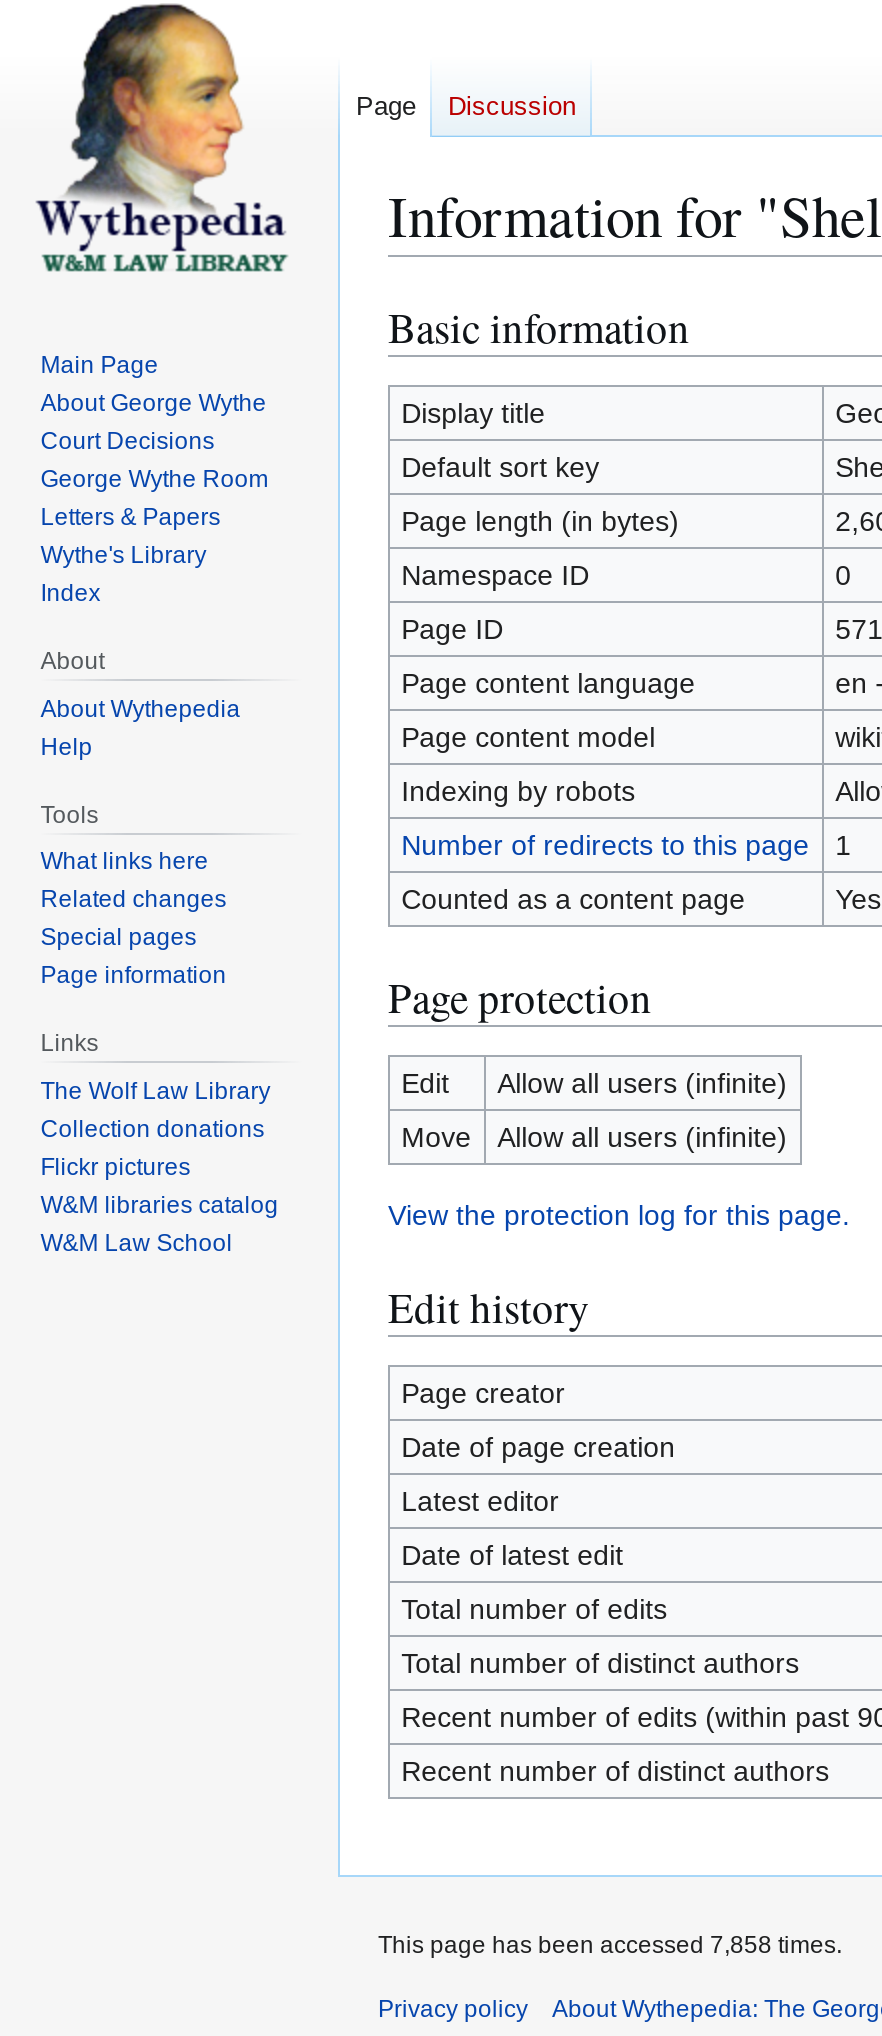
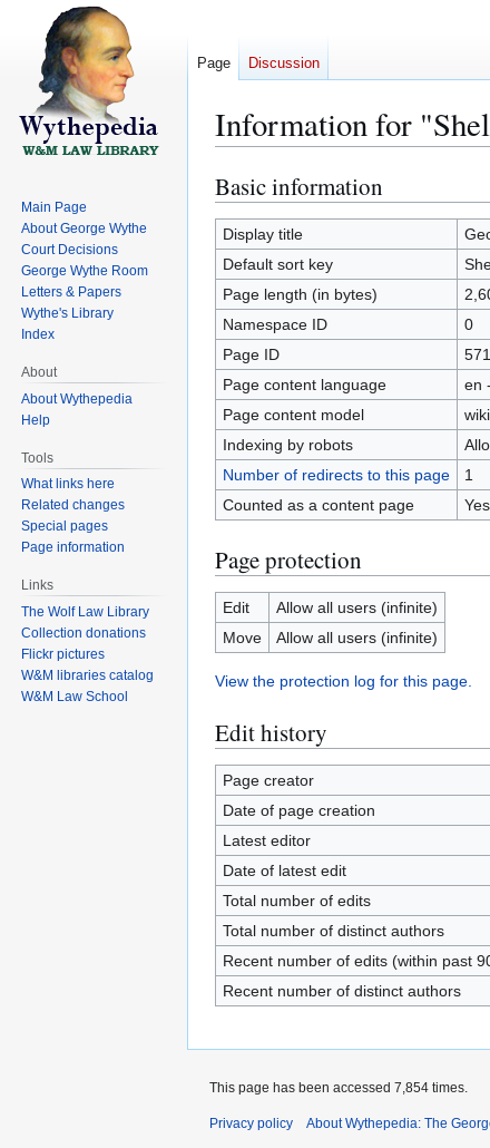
[378,1931,842,1959] This page has been accessed 7,858 times. -> [209,1080,468,1096] This page has been accessed 7,854 times.

